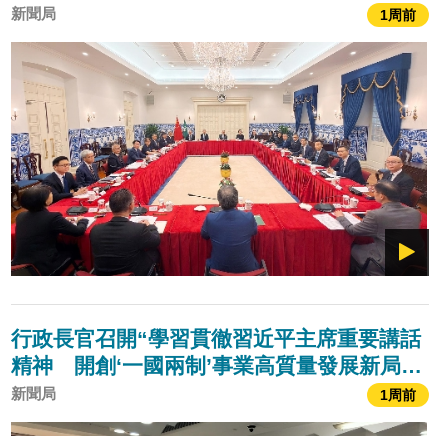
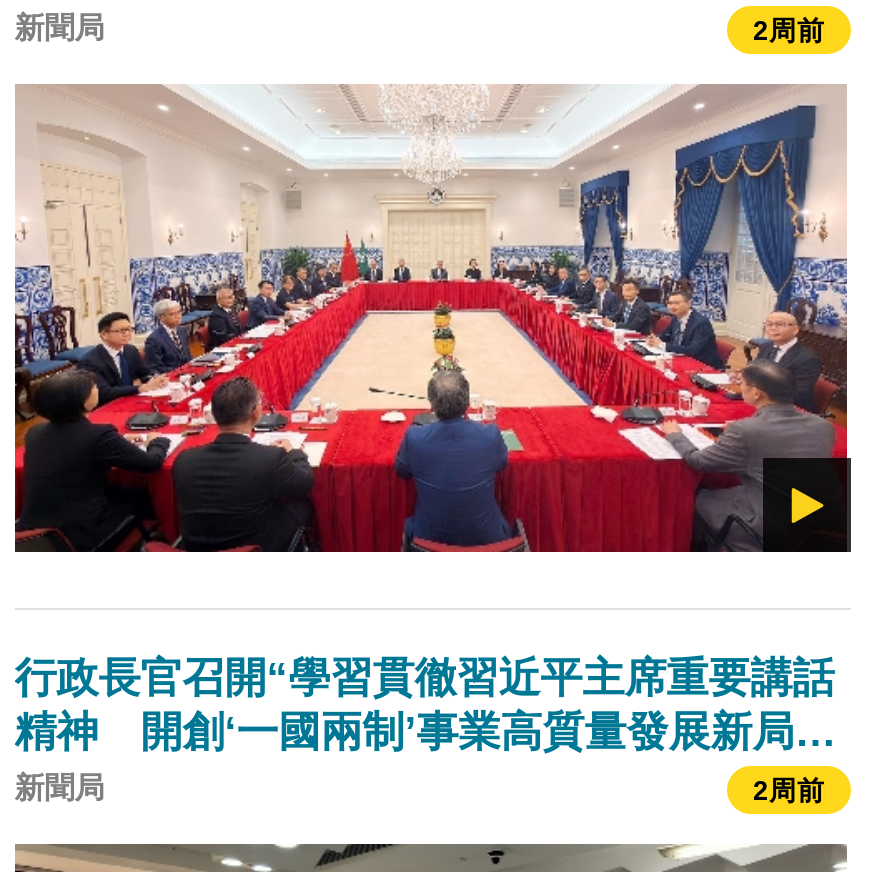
[380,7,416,22] 1周前 -> [753,15,825,45] 2周前
[380,387,416,402] 1周前 -> [753,775,825,805] 2周前

